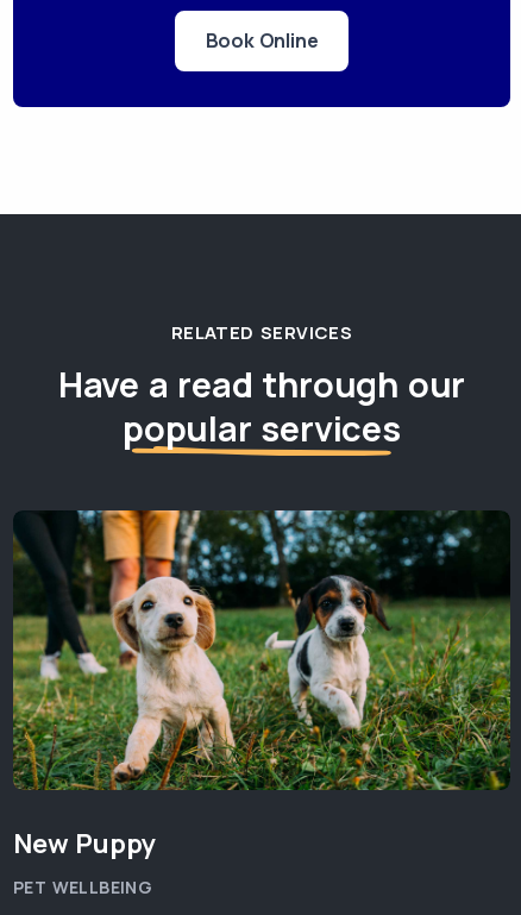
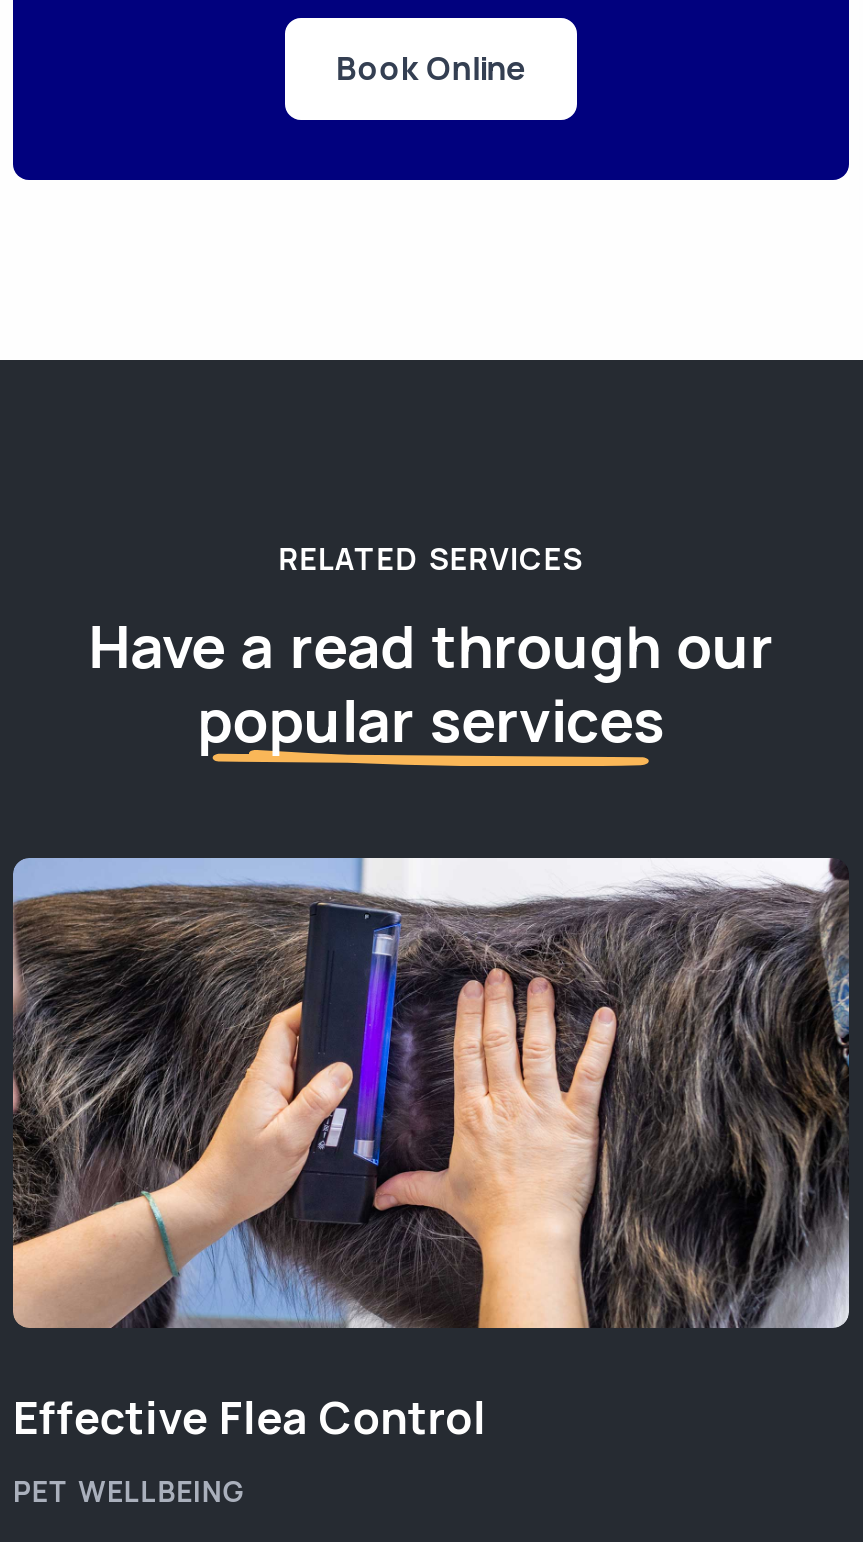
[13,509,510,861] [image] | New Puppy -> [11,856,851,1448] [image] | Effective Flea Control

